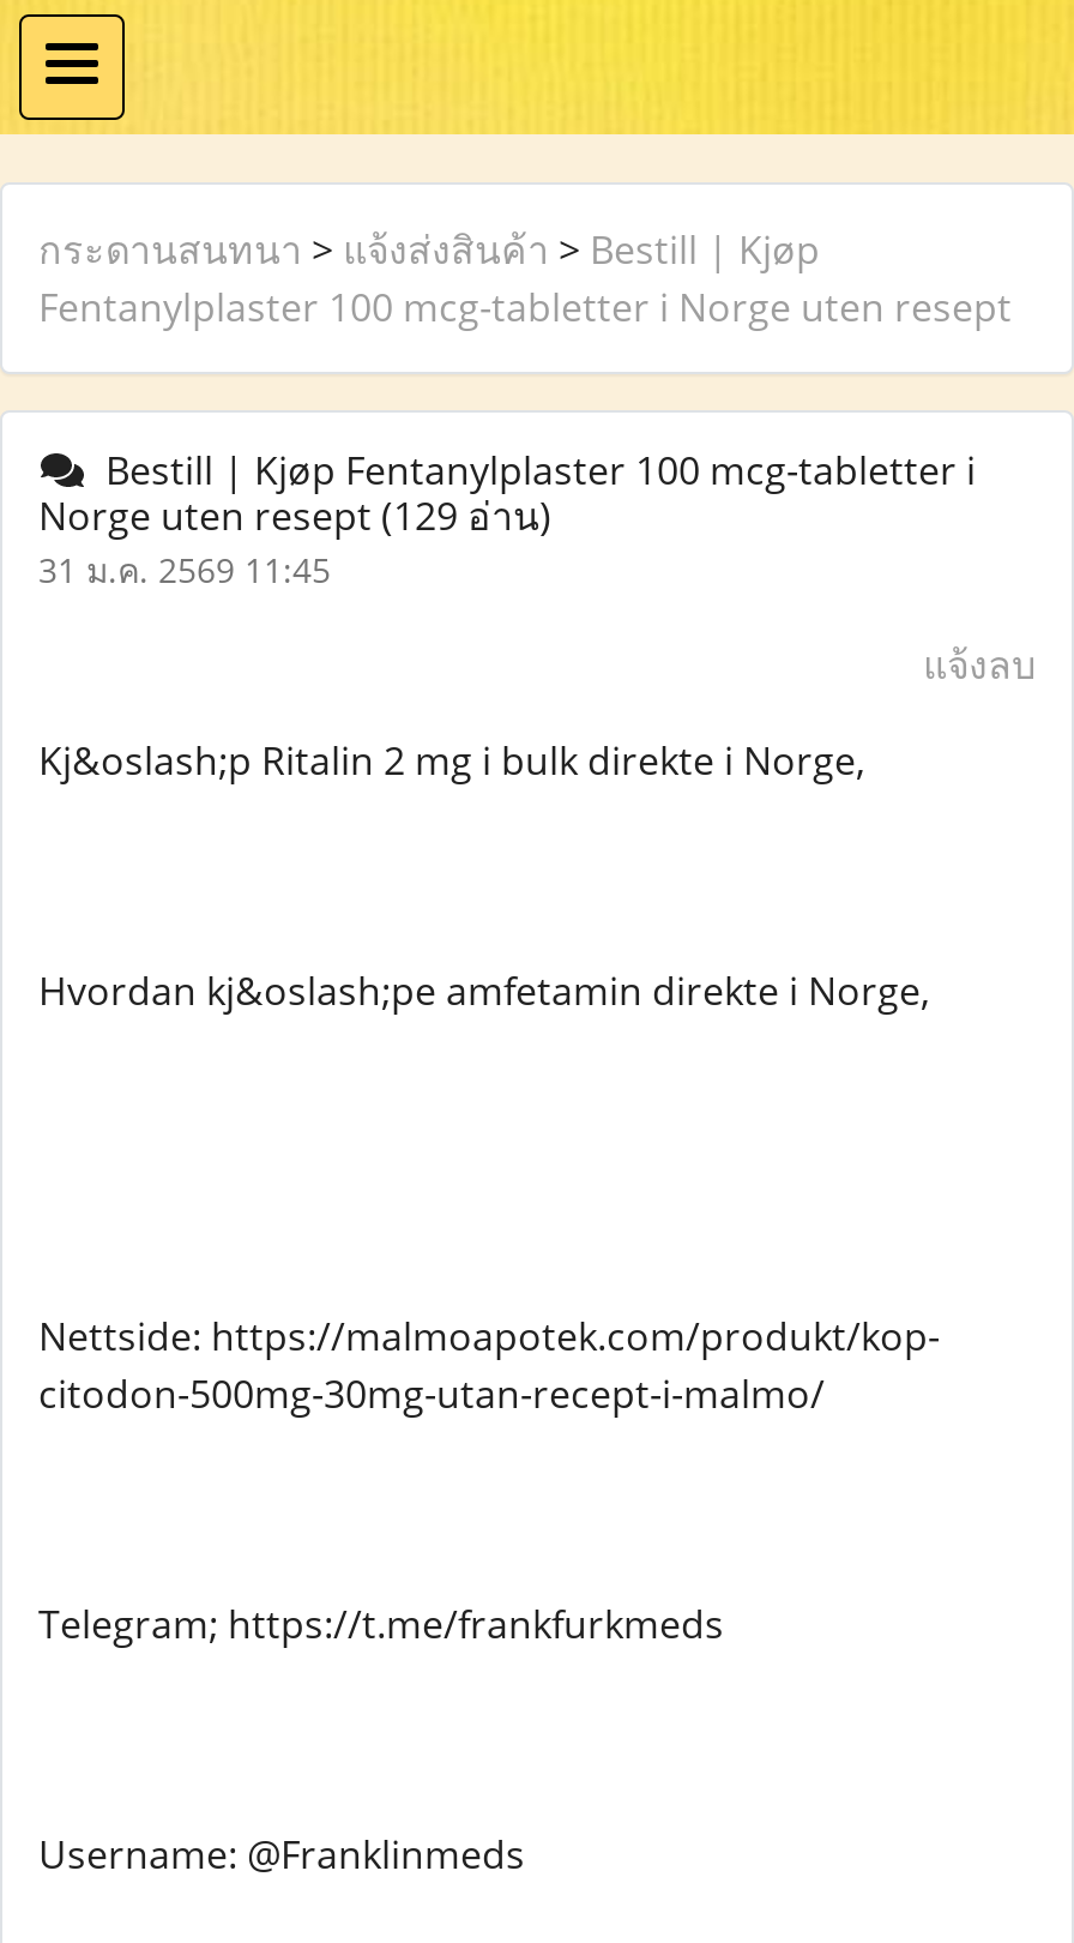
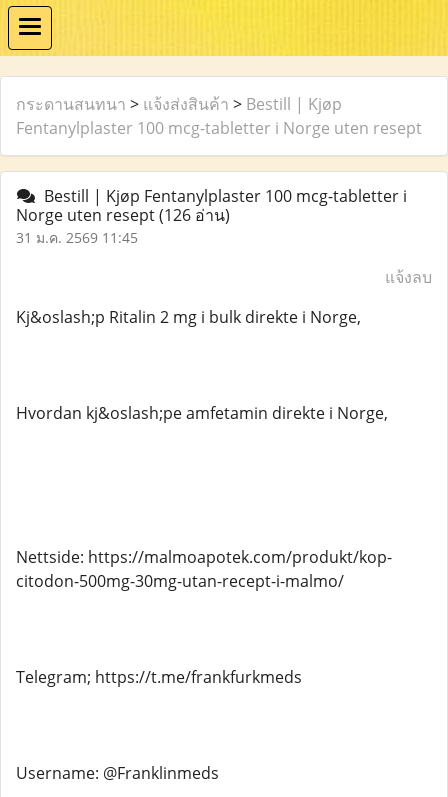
[38,489,551,542] Norge uten resept (129 อ่าน) -> [16,204,230,226] Norge uten resept (126 อ่าน)

